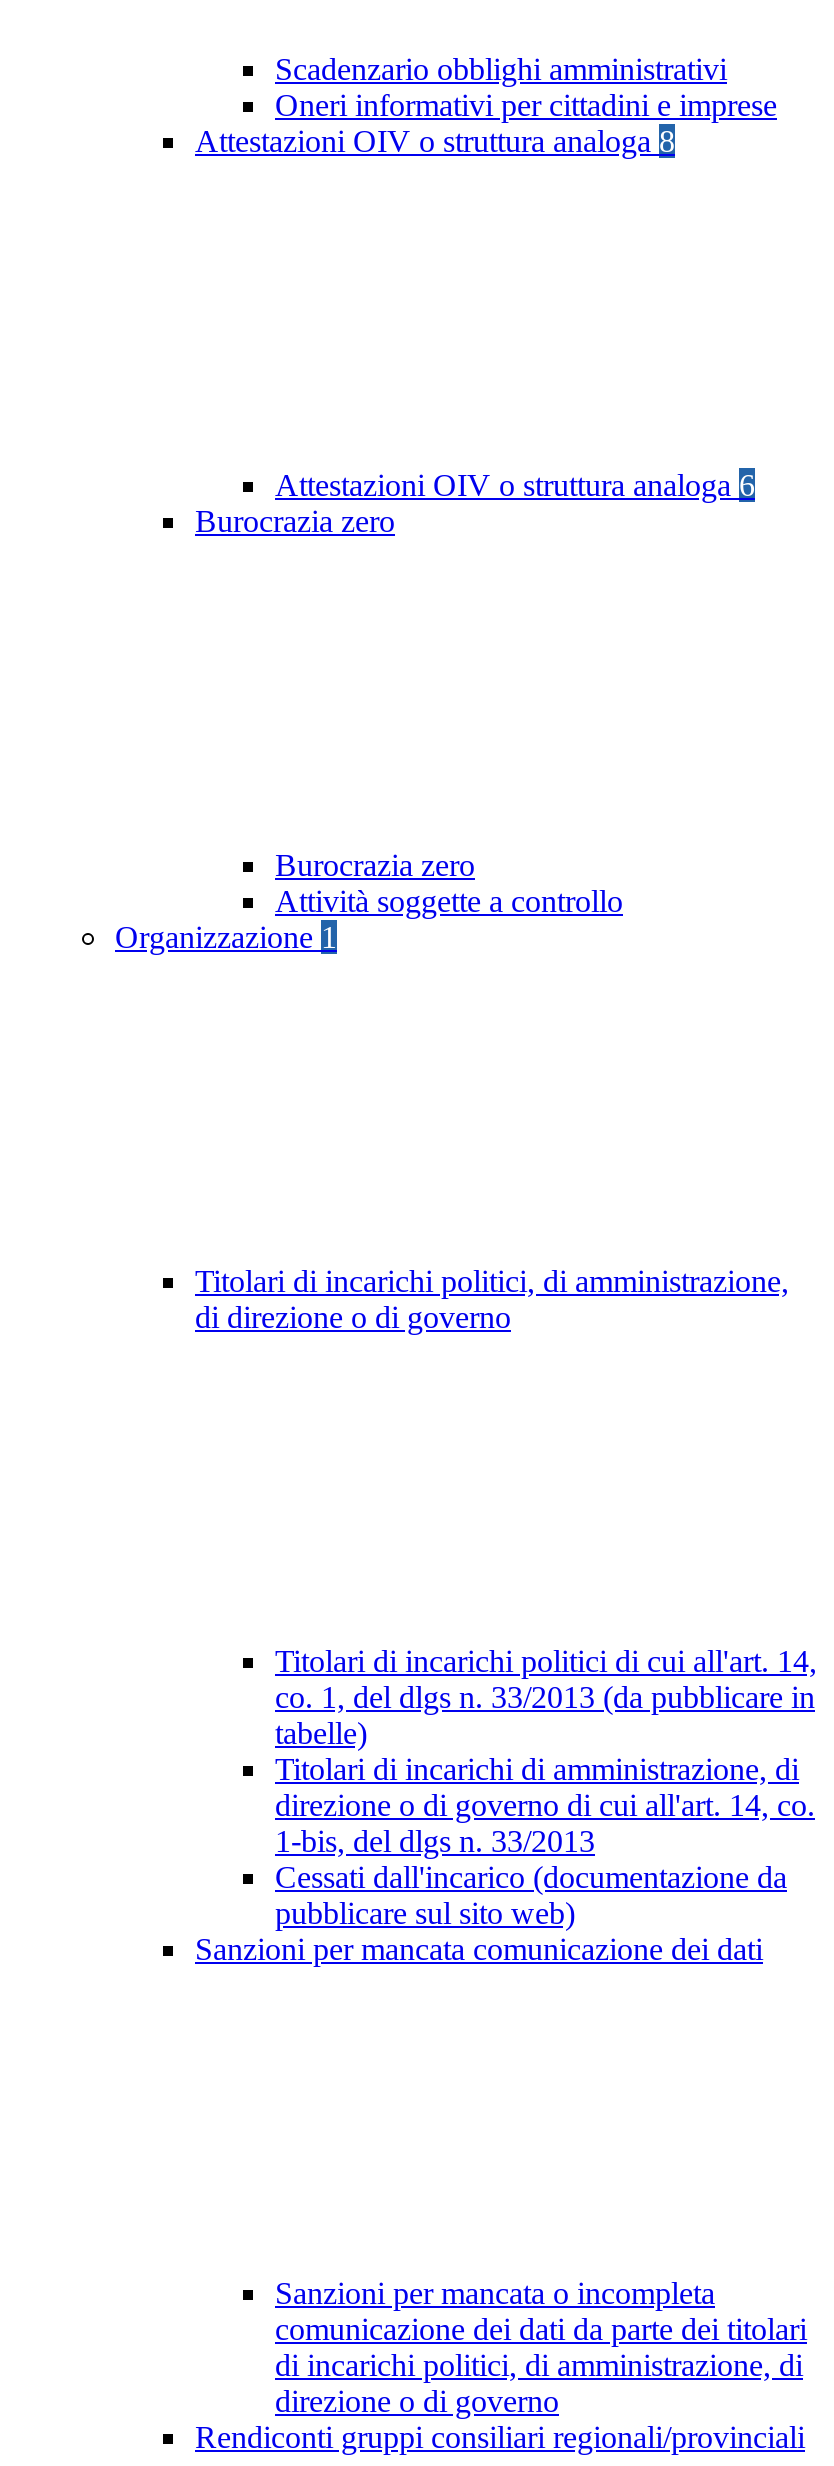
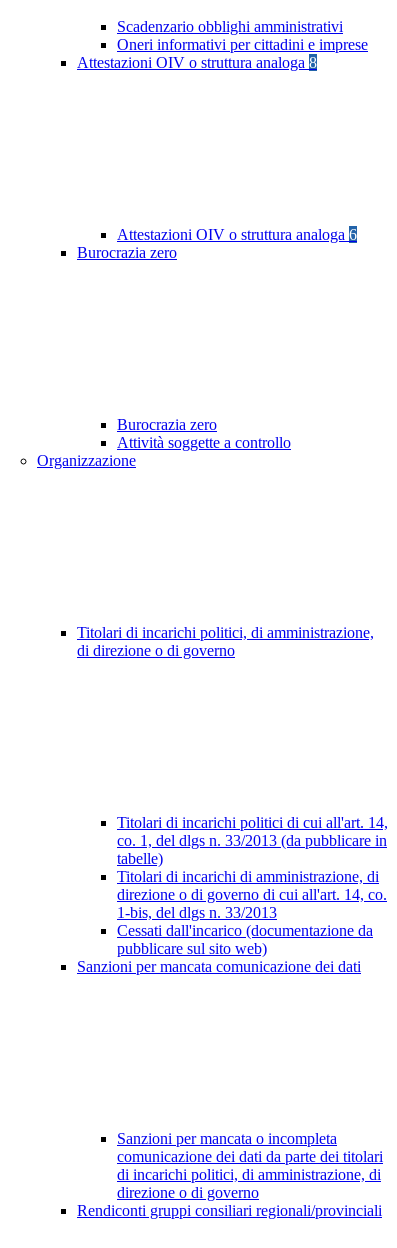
[115,920,337,954] Organizzazione 1 -> [37,452,136,469] Organizzazione

